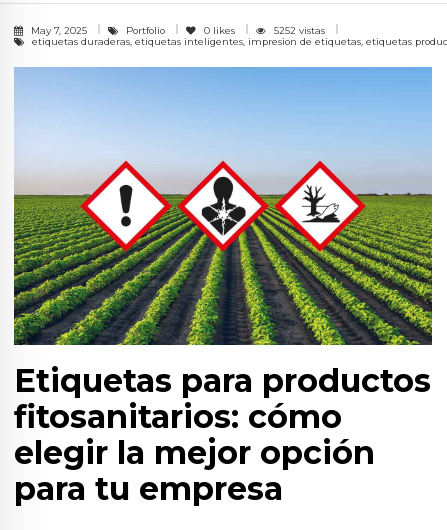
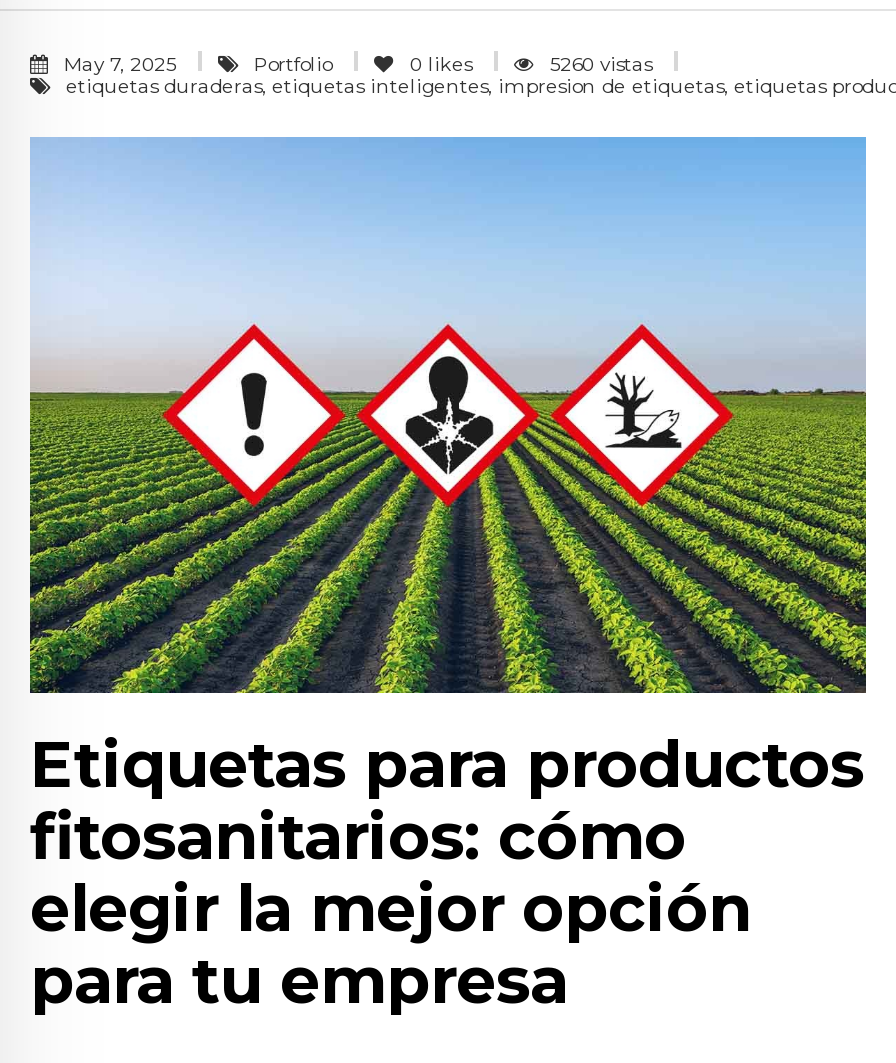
[274,25,328,36] 5252 vistas -> [550,52,658,74] 5260 vistas

